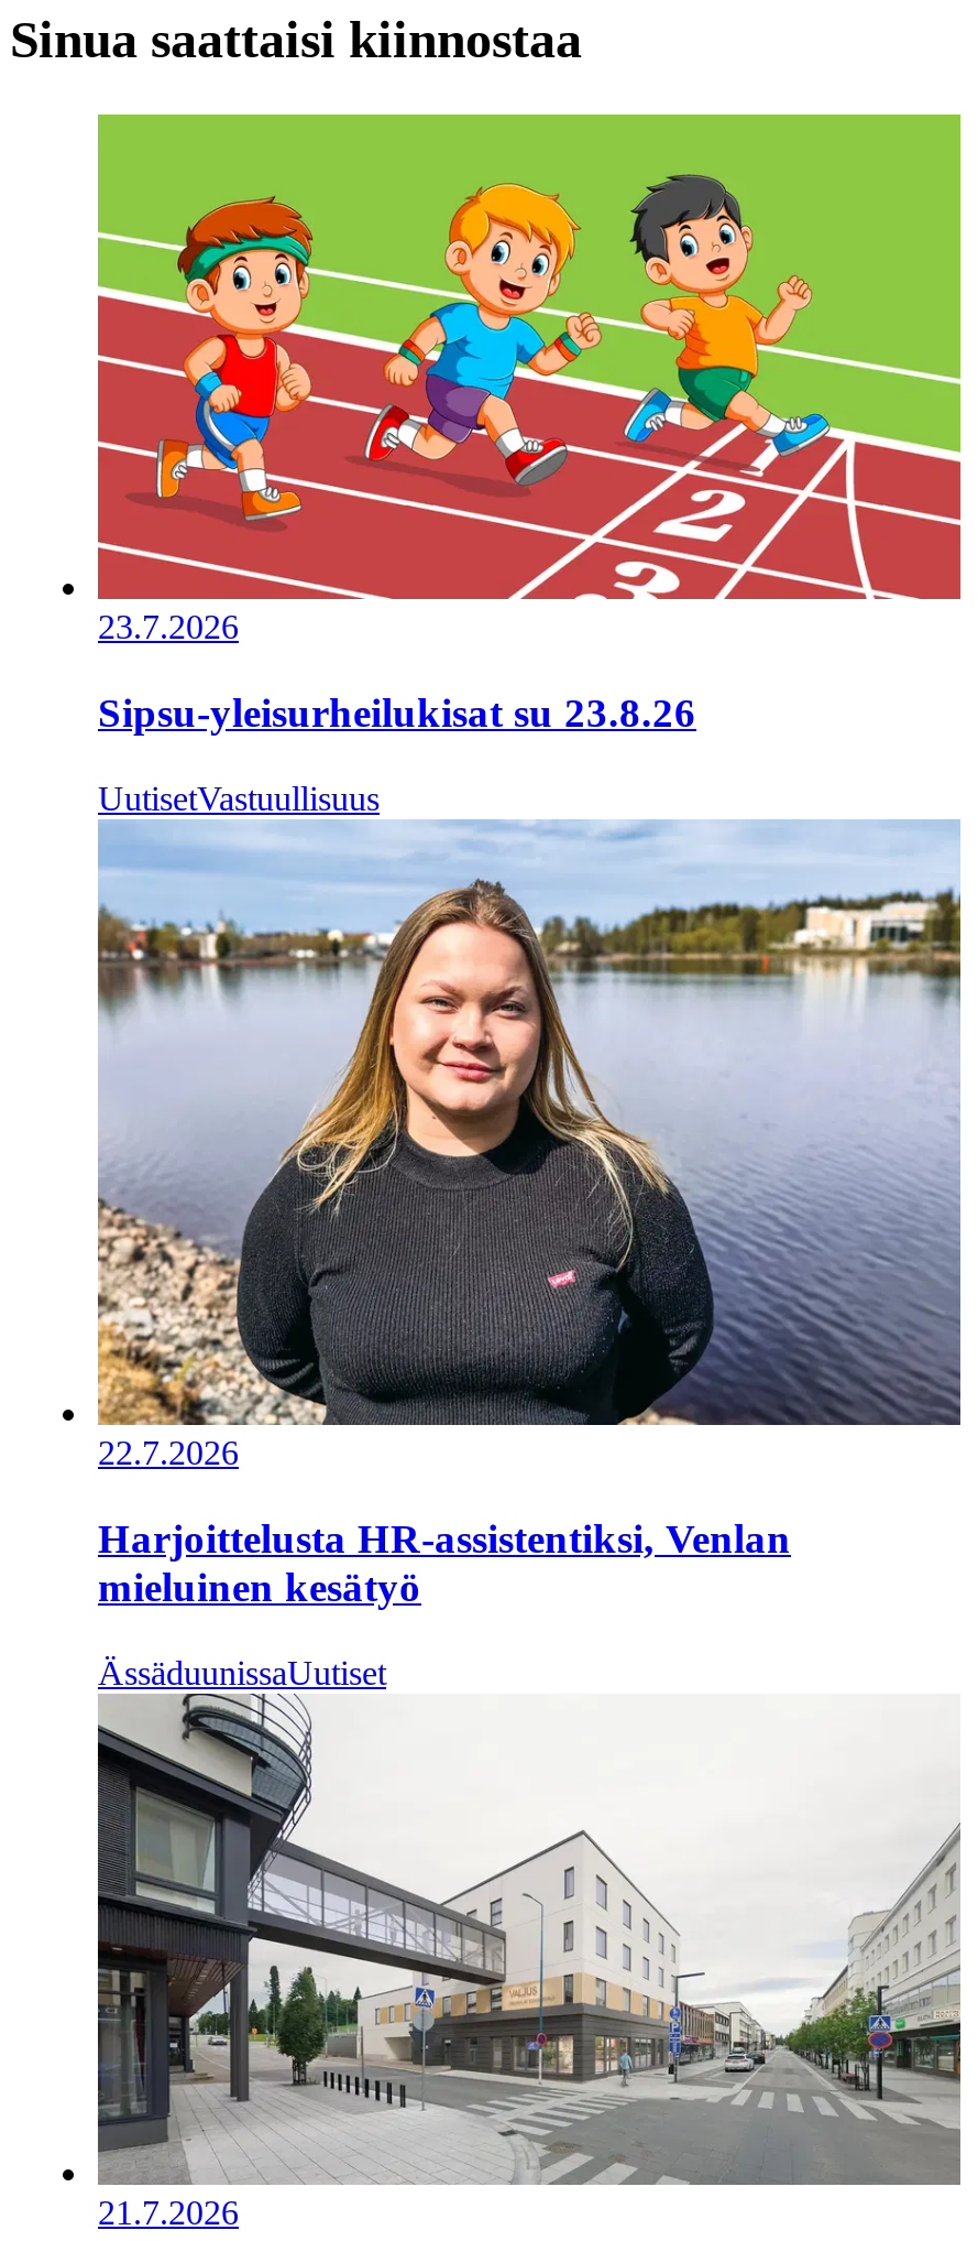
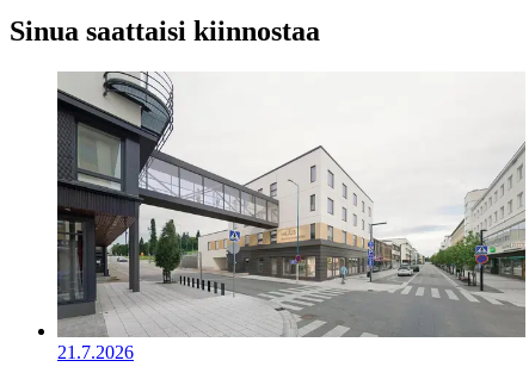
[96,112,963,816] [image] | 23.7.2026 | Sipsu-yleisurheilukisat su 23.8.26 | UutisetVastuullisuus -> none
[96,819,963,1690] [image] | 22.7.2026 | Harjoittelusta HR-assistentiksi, Venlan | mieluinen kesätyö | ÄssäduunissaUutiset -> none

